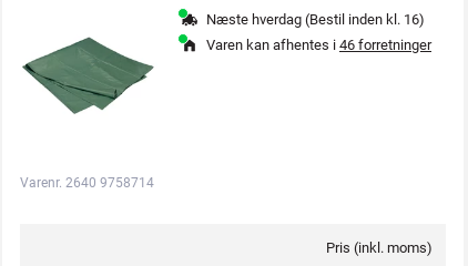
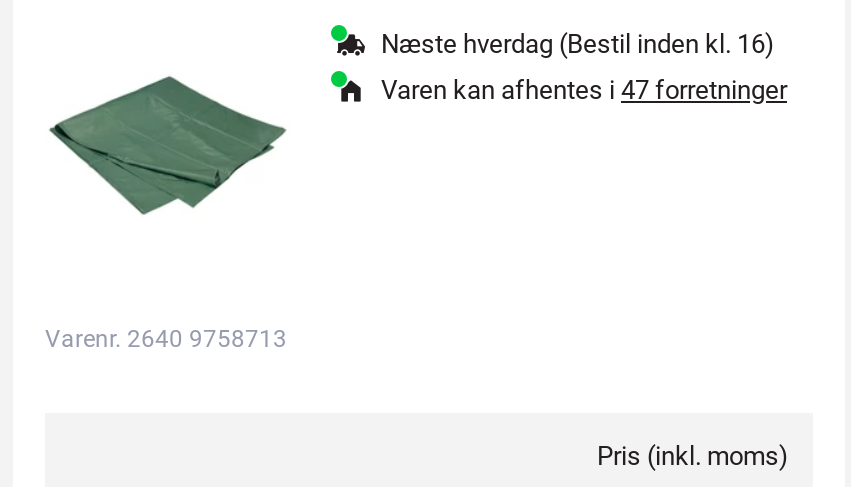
[206,37,431,53] Varen kan afhentes i 46 forretninger -> [381,75,787,105] Varen kan afhentes i 47 forretninger
[20,175,154,191] Varenr. 2640 9758714 -> [45,325,287,353] Varenr. 2640 9758713

